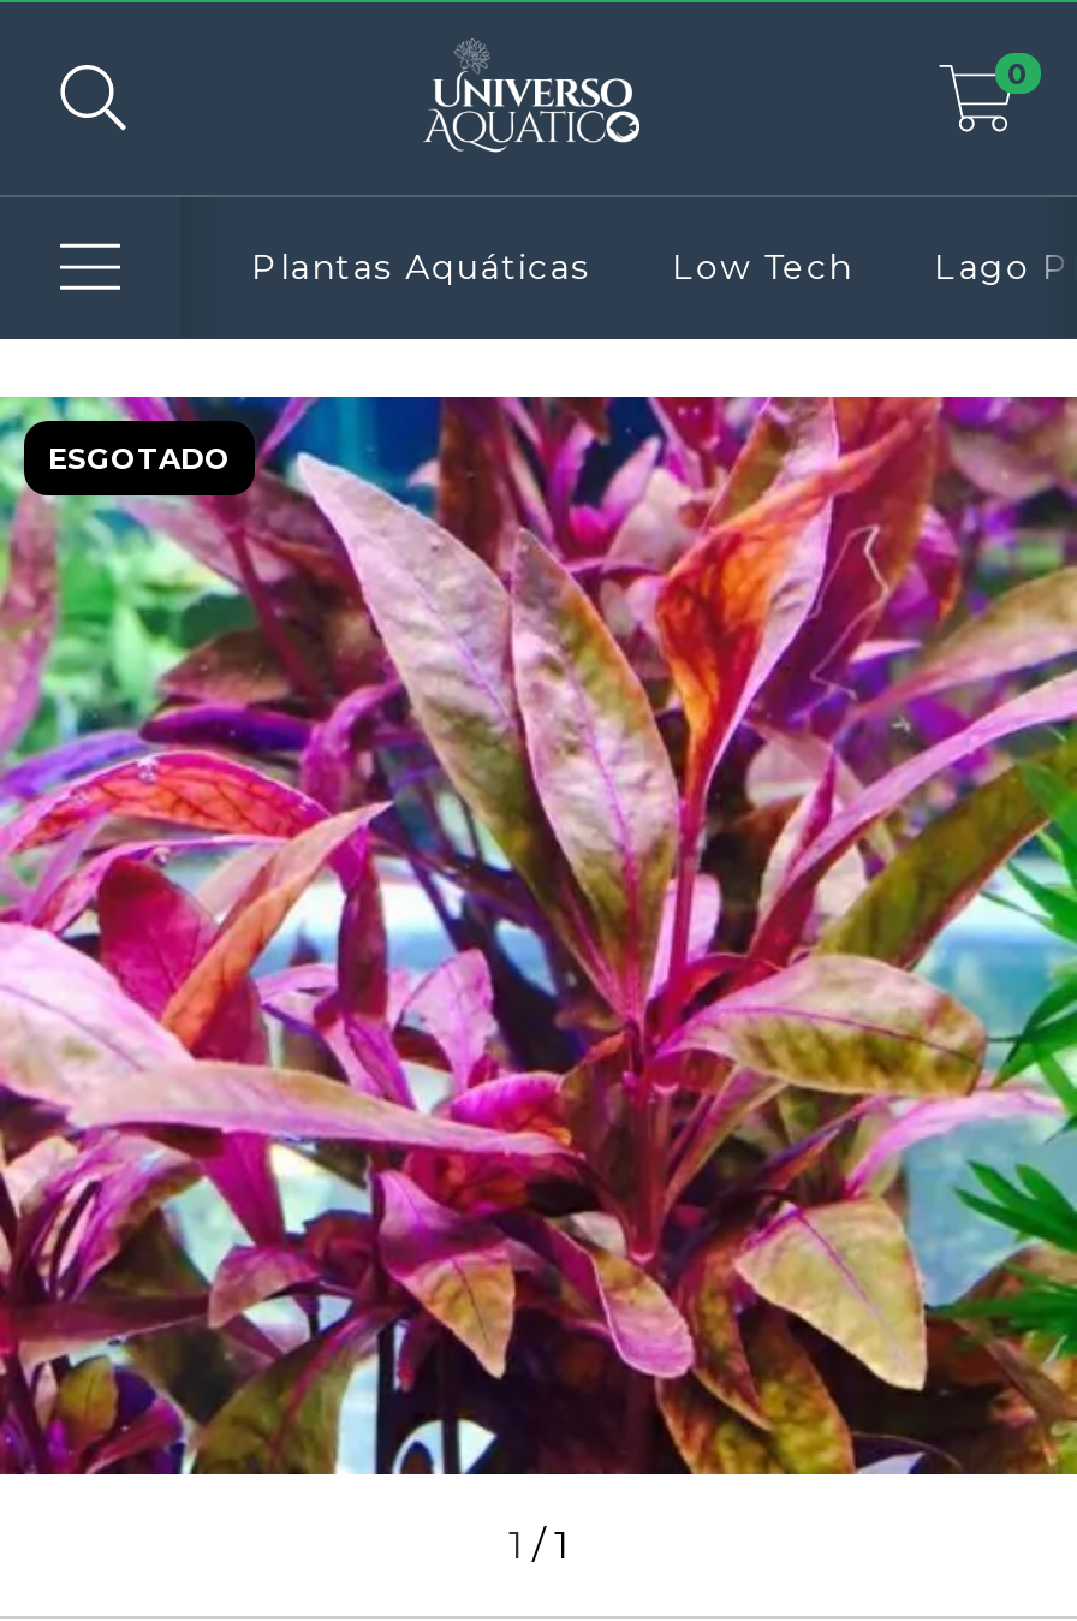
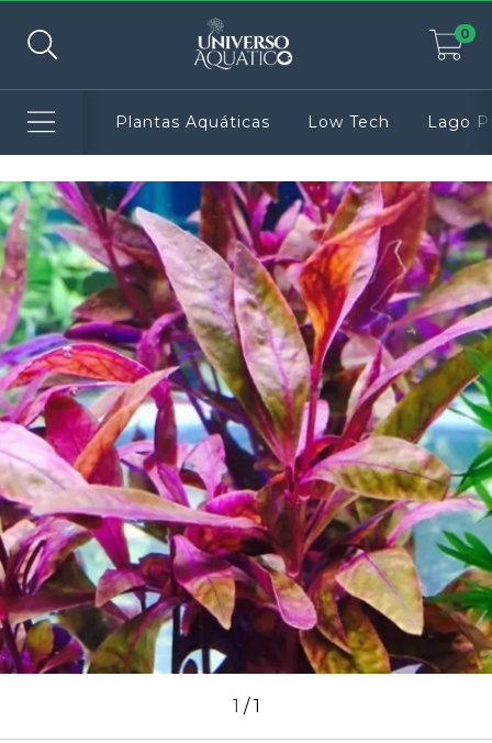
[48,439,231,475] ESGOTADO -> none

